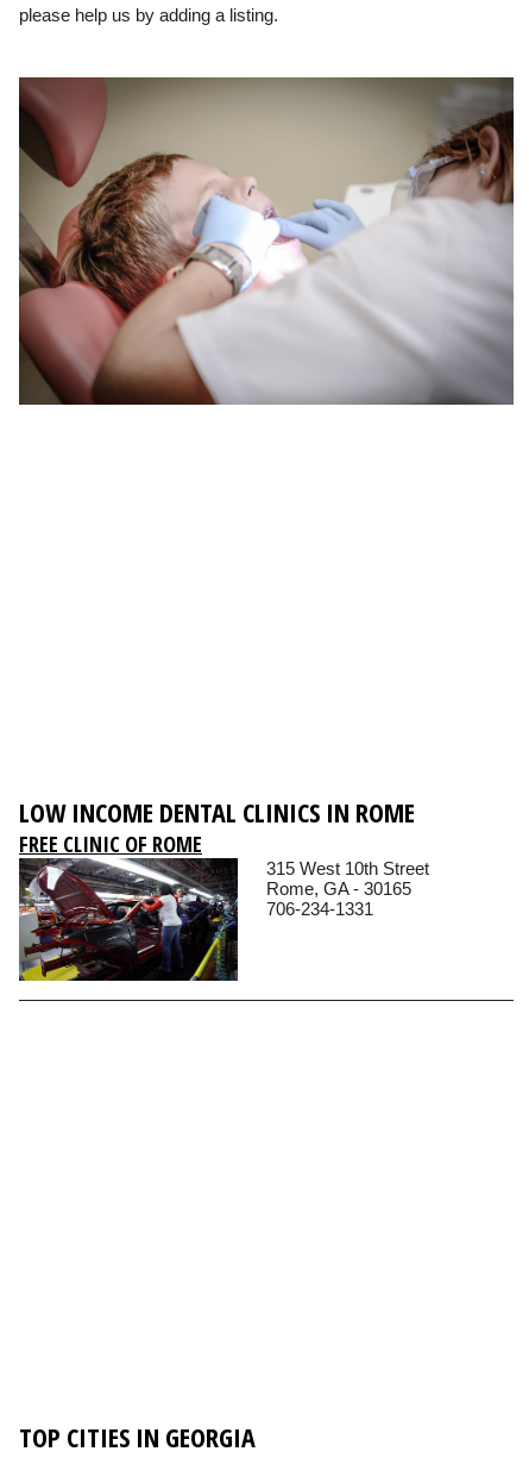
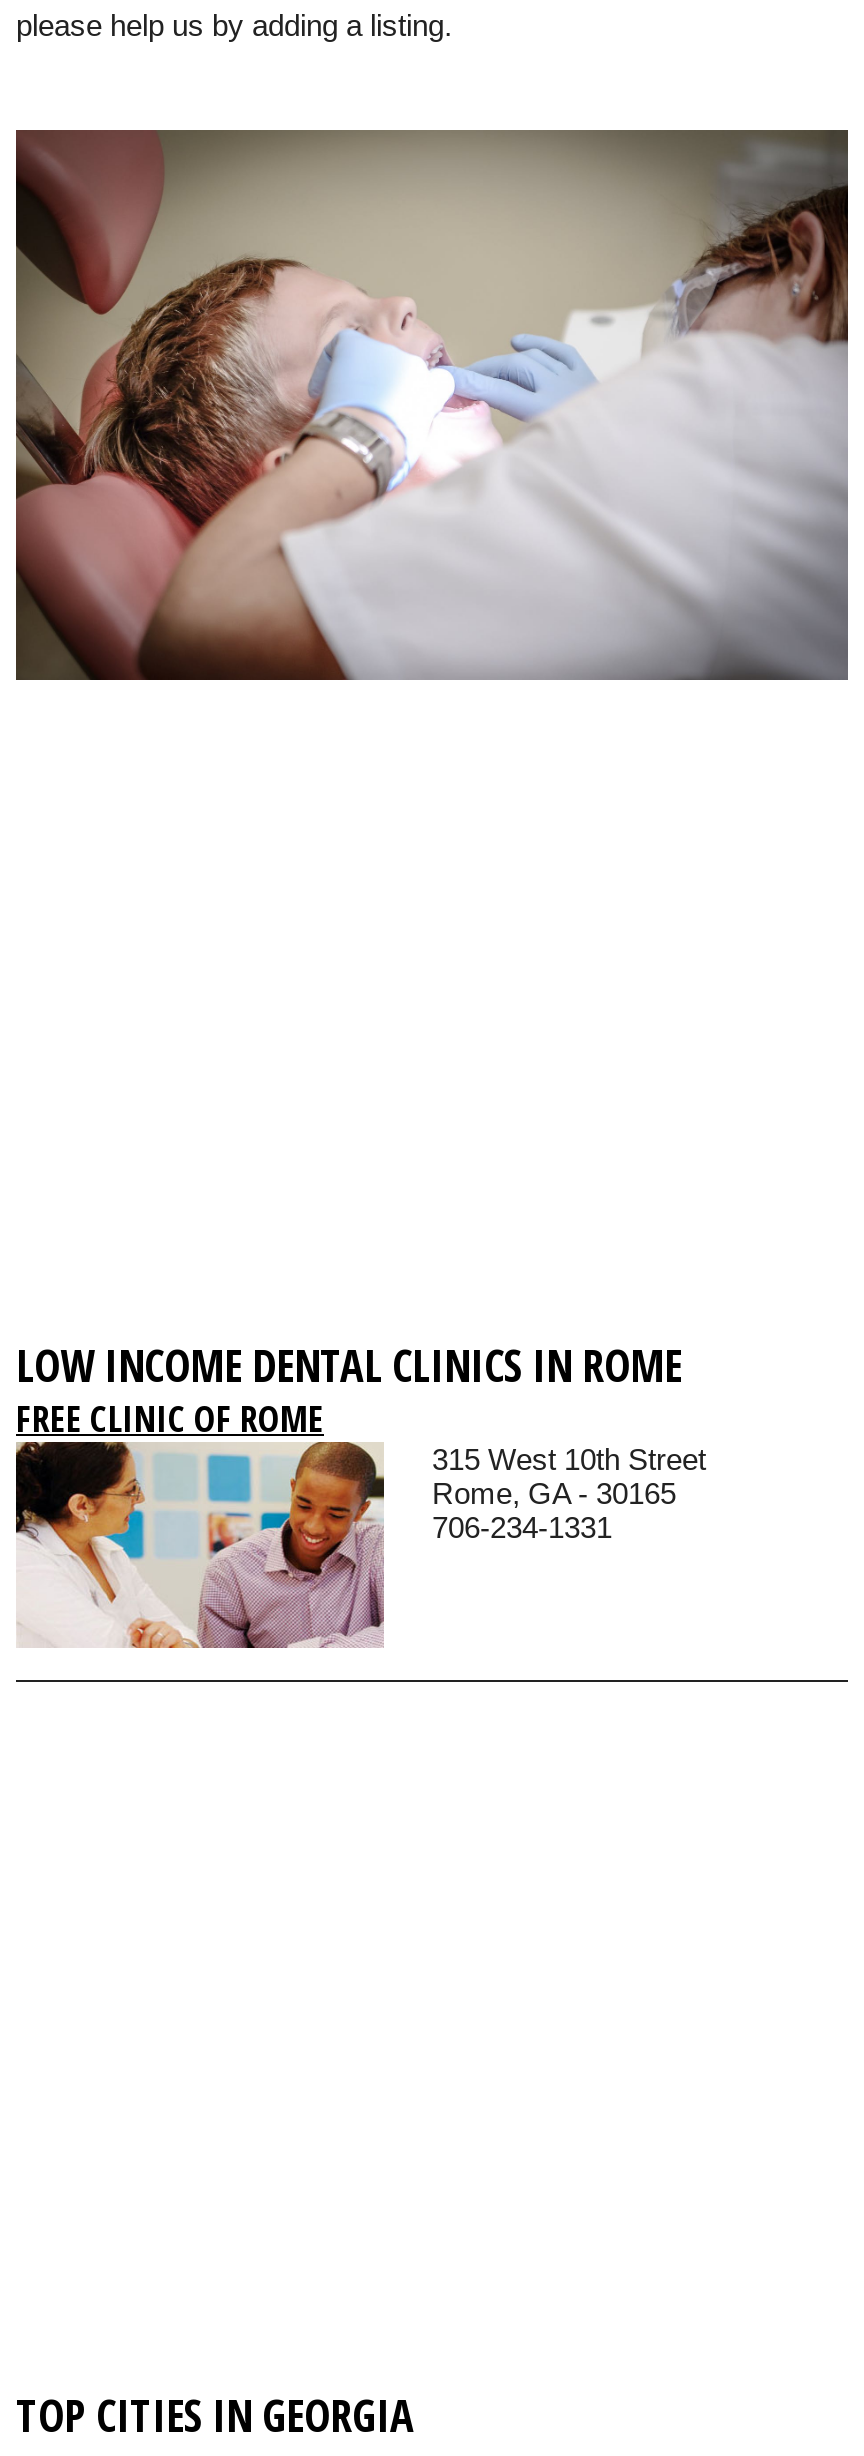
[18,857,239,982] [image] -> [14,1440,386,1650] [image]

